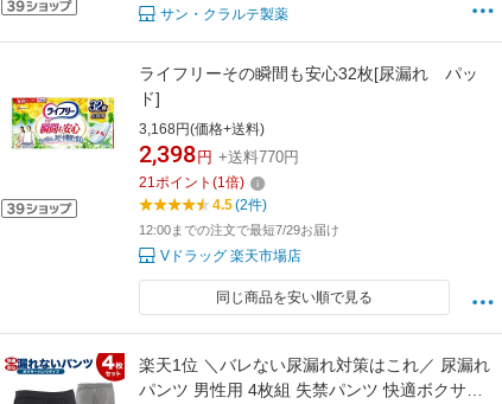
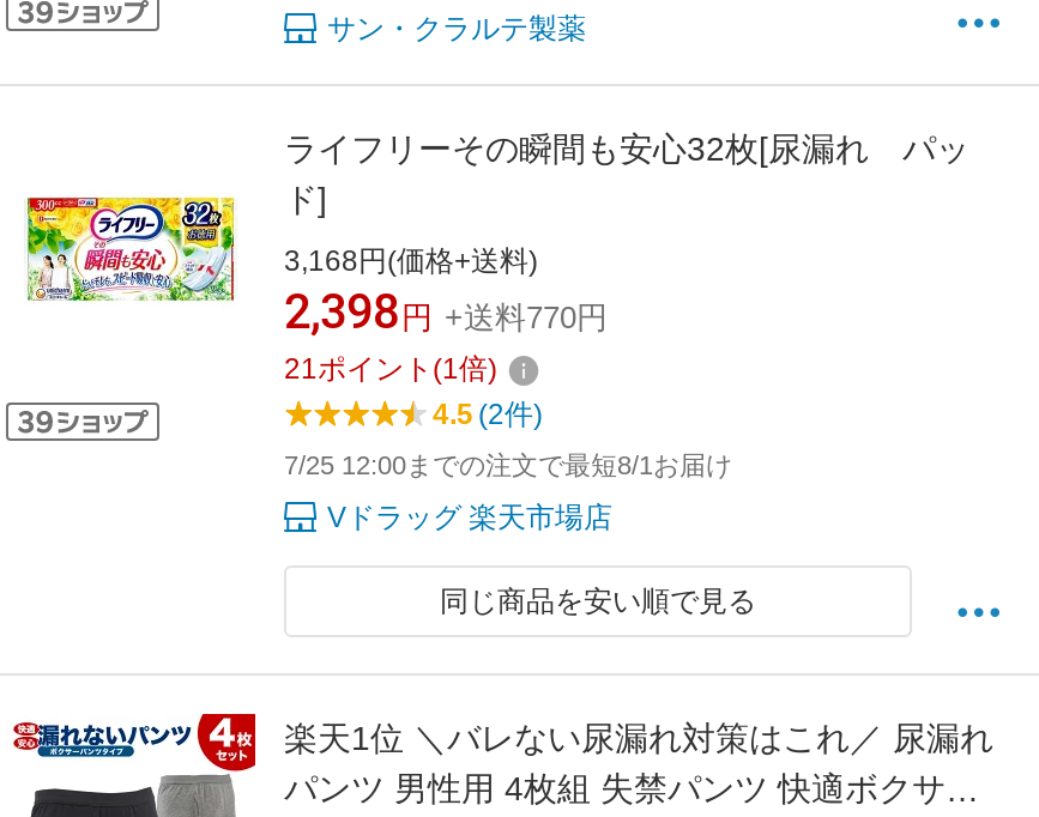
[139,223,339,238] 12:00までの注文で最短7/29お届け -> [284,452,732,480] 7/25 12:00までの注文で最短8/1お届け

